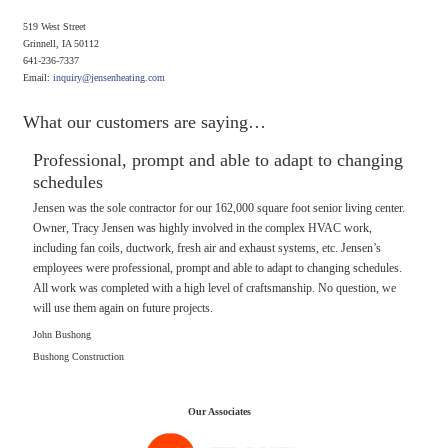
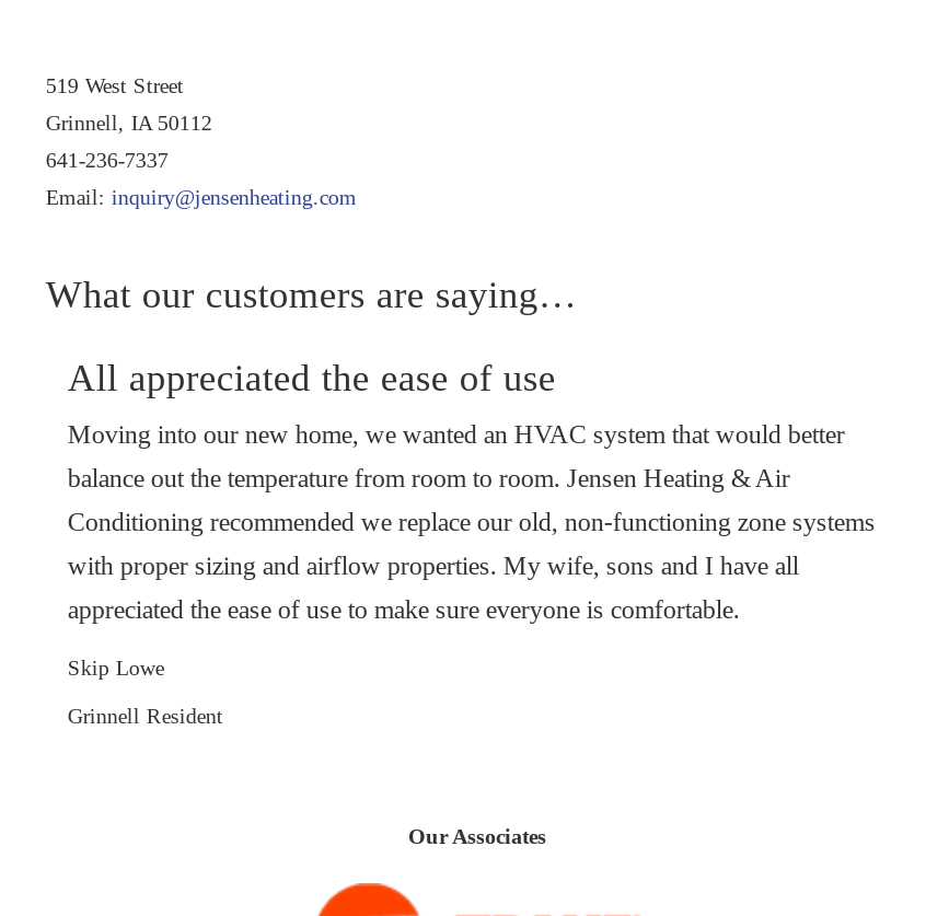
[33,150,405,315] Professional, prompt and able to adapt to changing | schedules | Jensen was the sole contractor for our 162,000 square foot senior living center. | Owner, Tracy Jensen was highly involved in the complex HVAC work, | including fan coils, ductwork, fresh air and exhaust systems, etc. Jensen’s | employees were professional, prompt and able to adapt to changing schedules. | All work was completed with a high level of craftsmanship. No question, we | will use them again on future projects. -> [68,357,875,626] All appreciated the ease of use | Moving into our new home, we wanted an HVAC system that would better | balance out the temperature from room to room. Jensen Heating & Air | Conditioning recommended we replace our old, non-functioning zone systems | with proper sizing and airflow properties. My wife, sons and I have all | appreciated the ease of use to make sure everyone is comfortable.
[33,329,91,340] John Bushong -> [68,657,164,681] Skip Lowe
[33,351,124,362] Bushong Construction -> [68,705,223,729] Grinnell Resident

